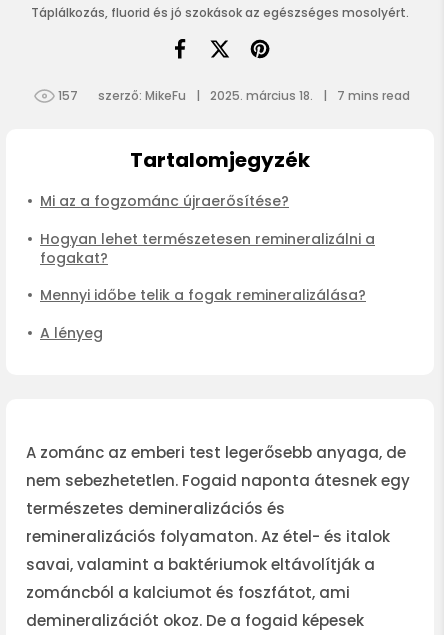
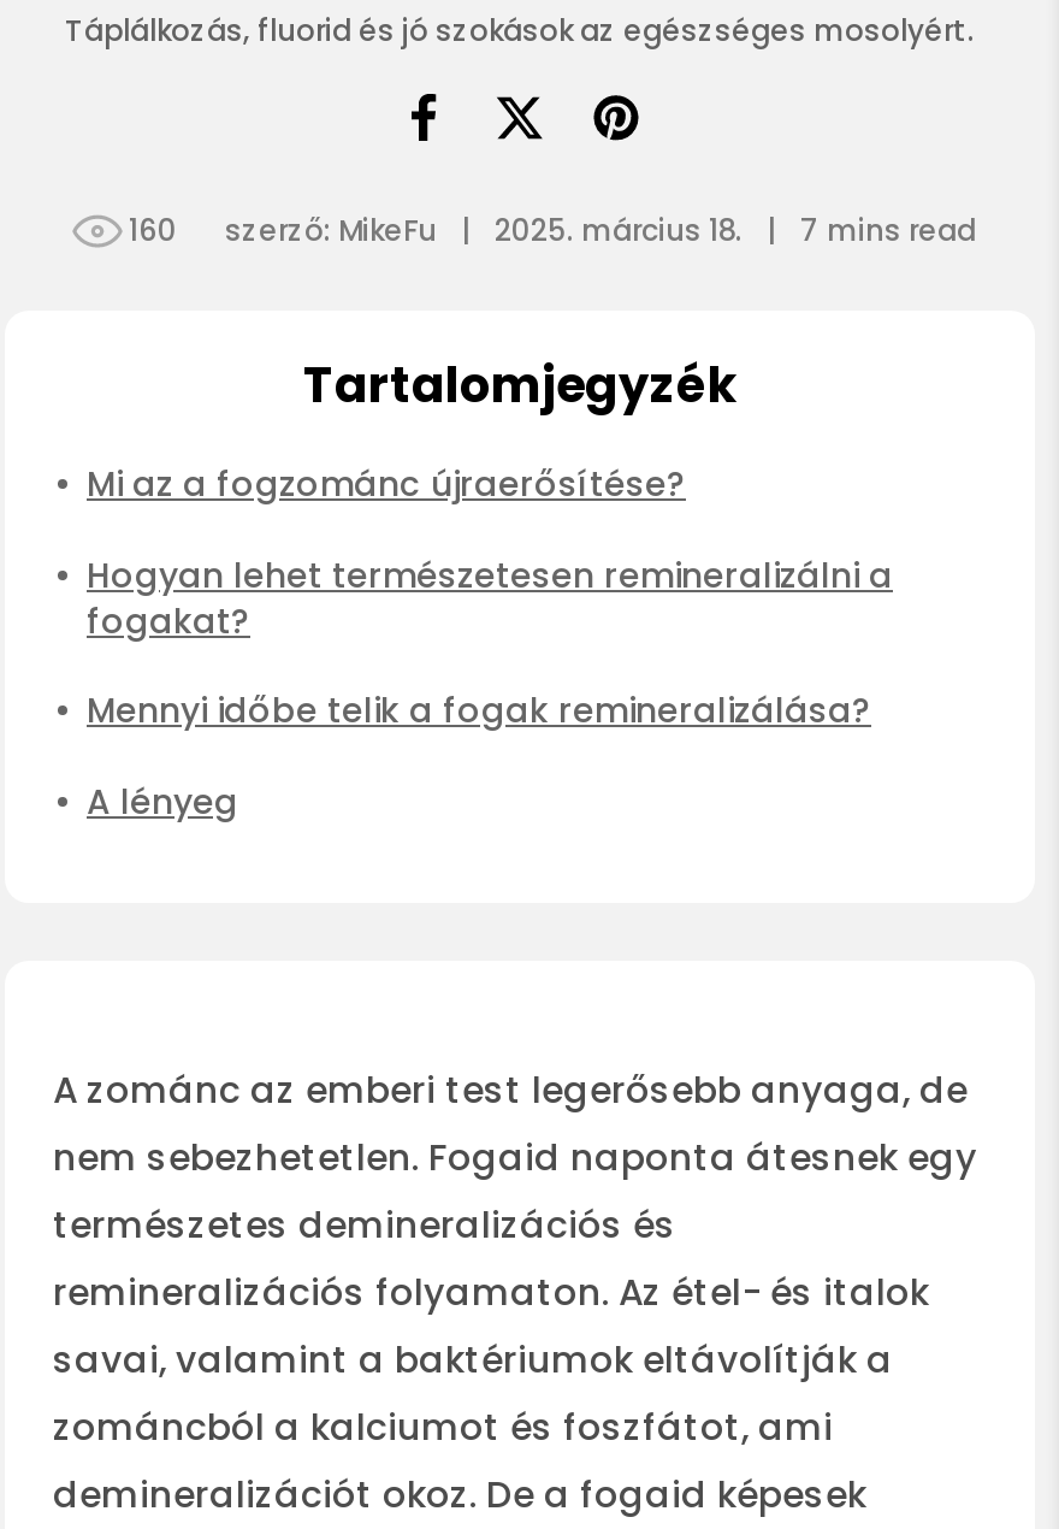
[57,86,77,103] 157 -> [129,208,177,249] 160

